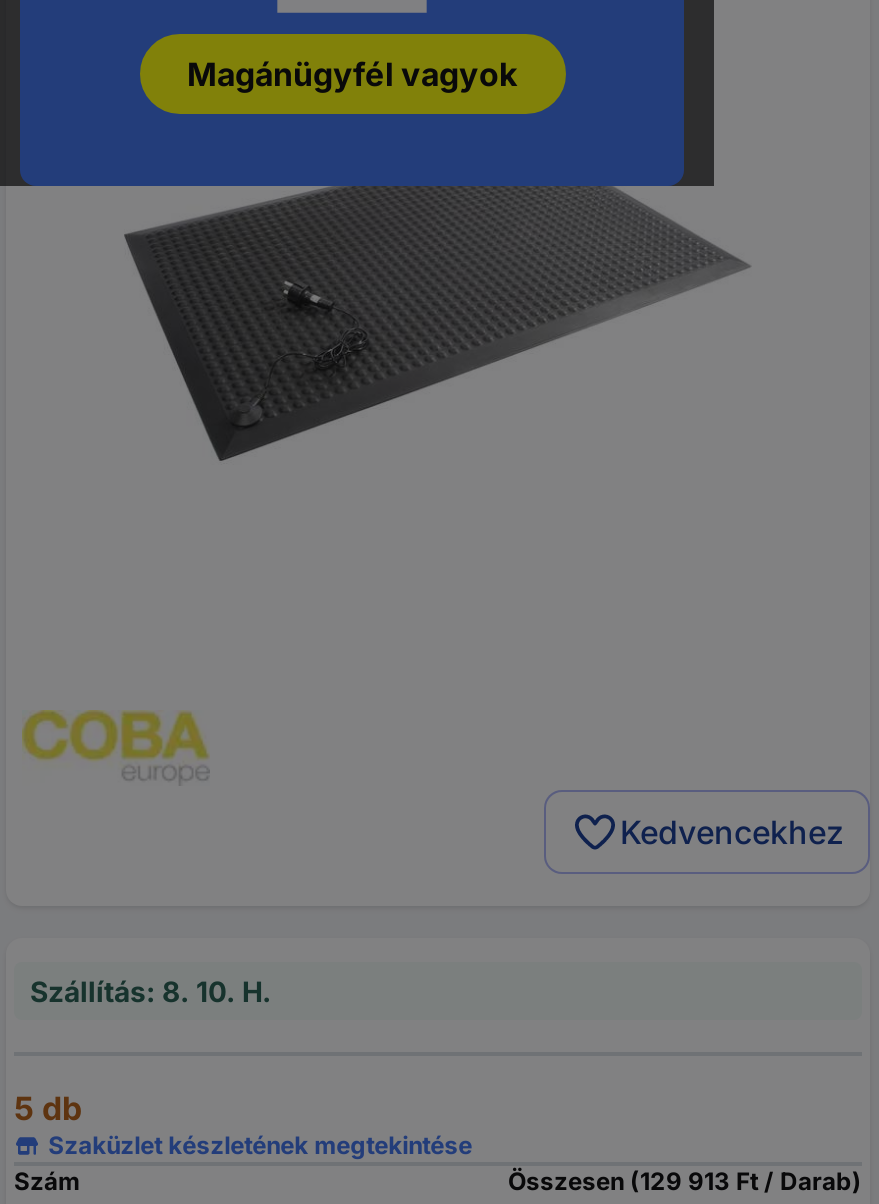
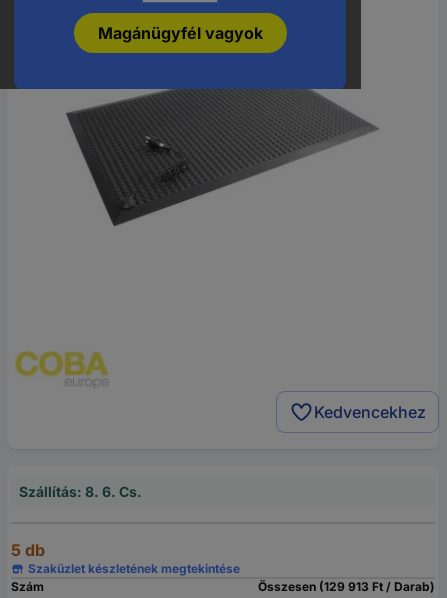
[30,975,272,1009] Szállítás: 8. 10. H. -> [19,483,142,500] Szállítás: 8. 6. Cs.

